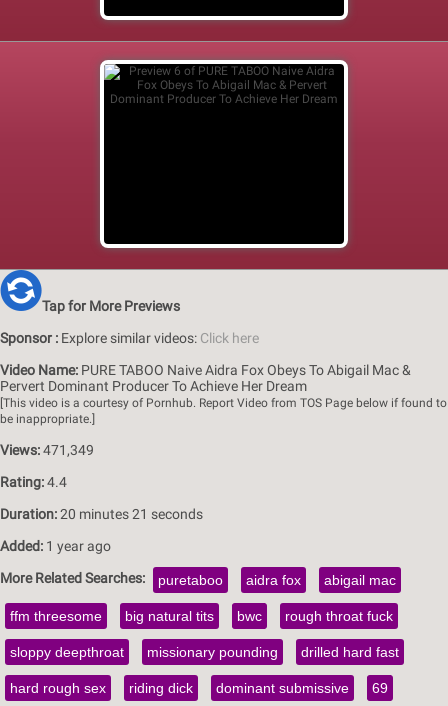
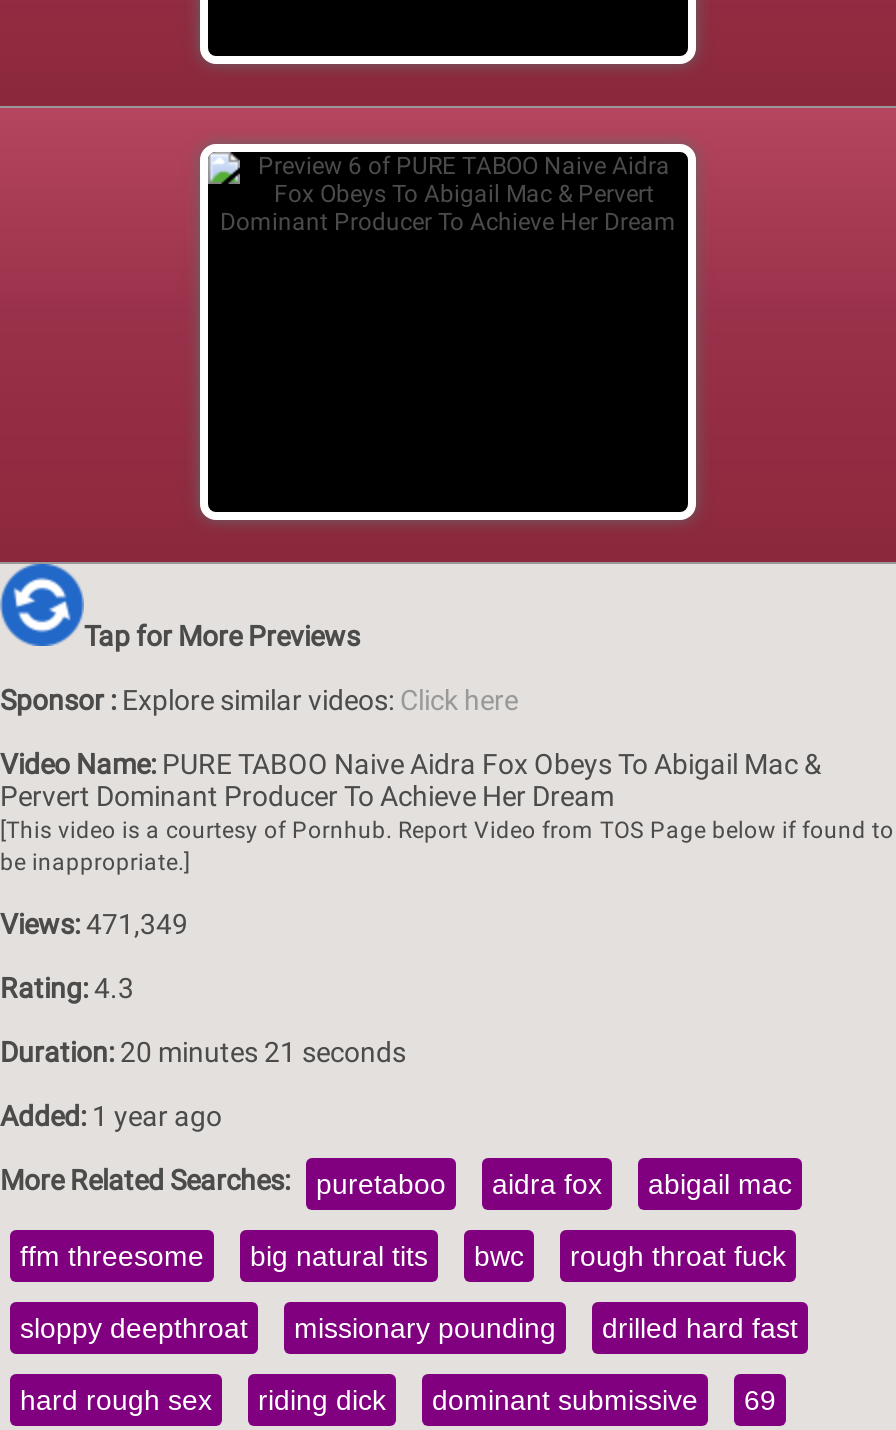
[0,474,67,490] Rating: 4.4 -> [0,972,134,1004] Rating: 4.3

